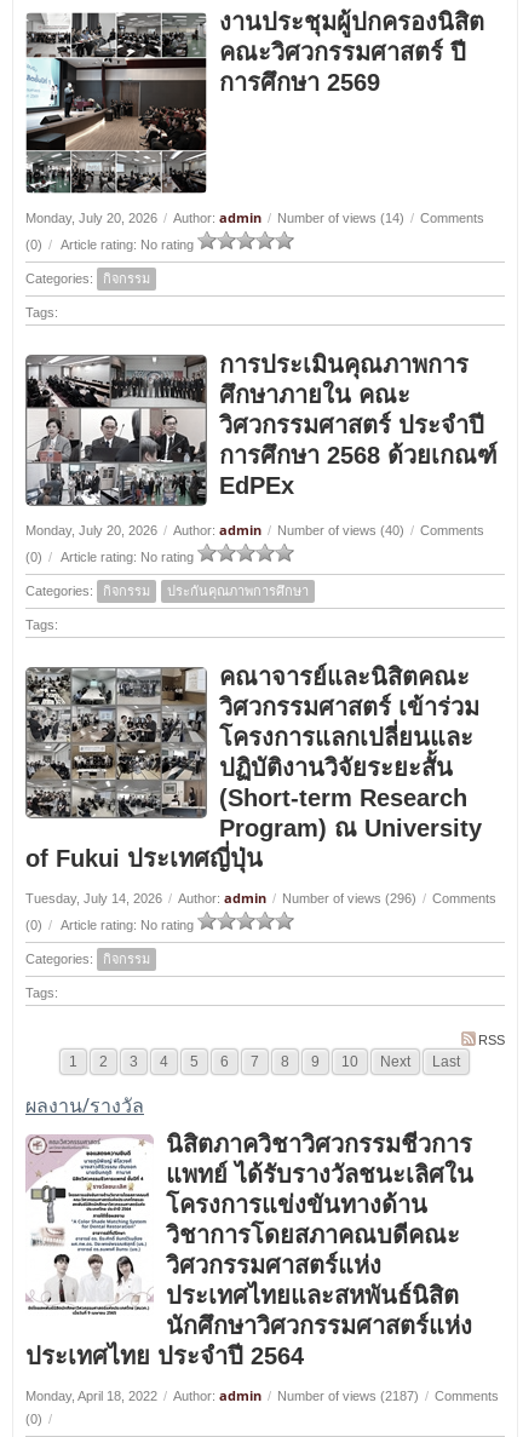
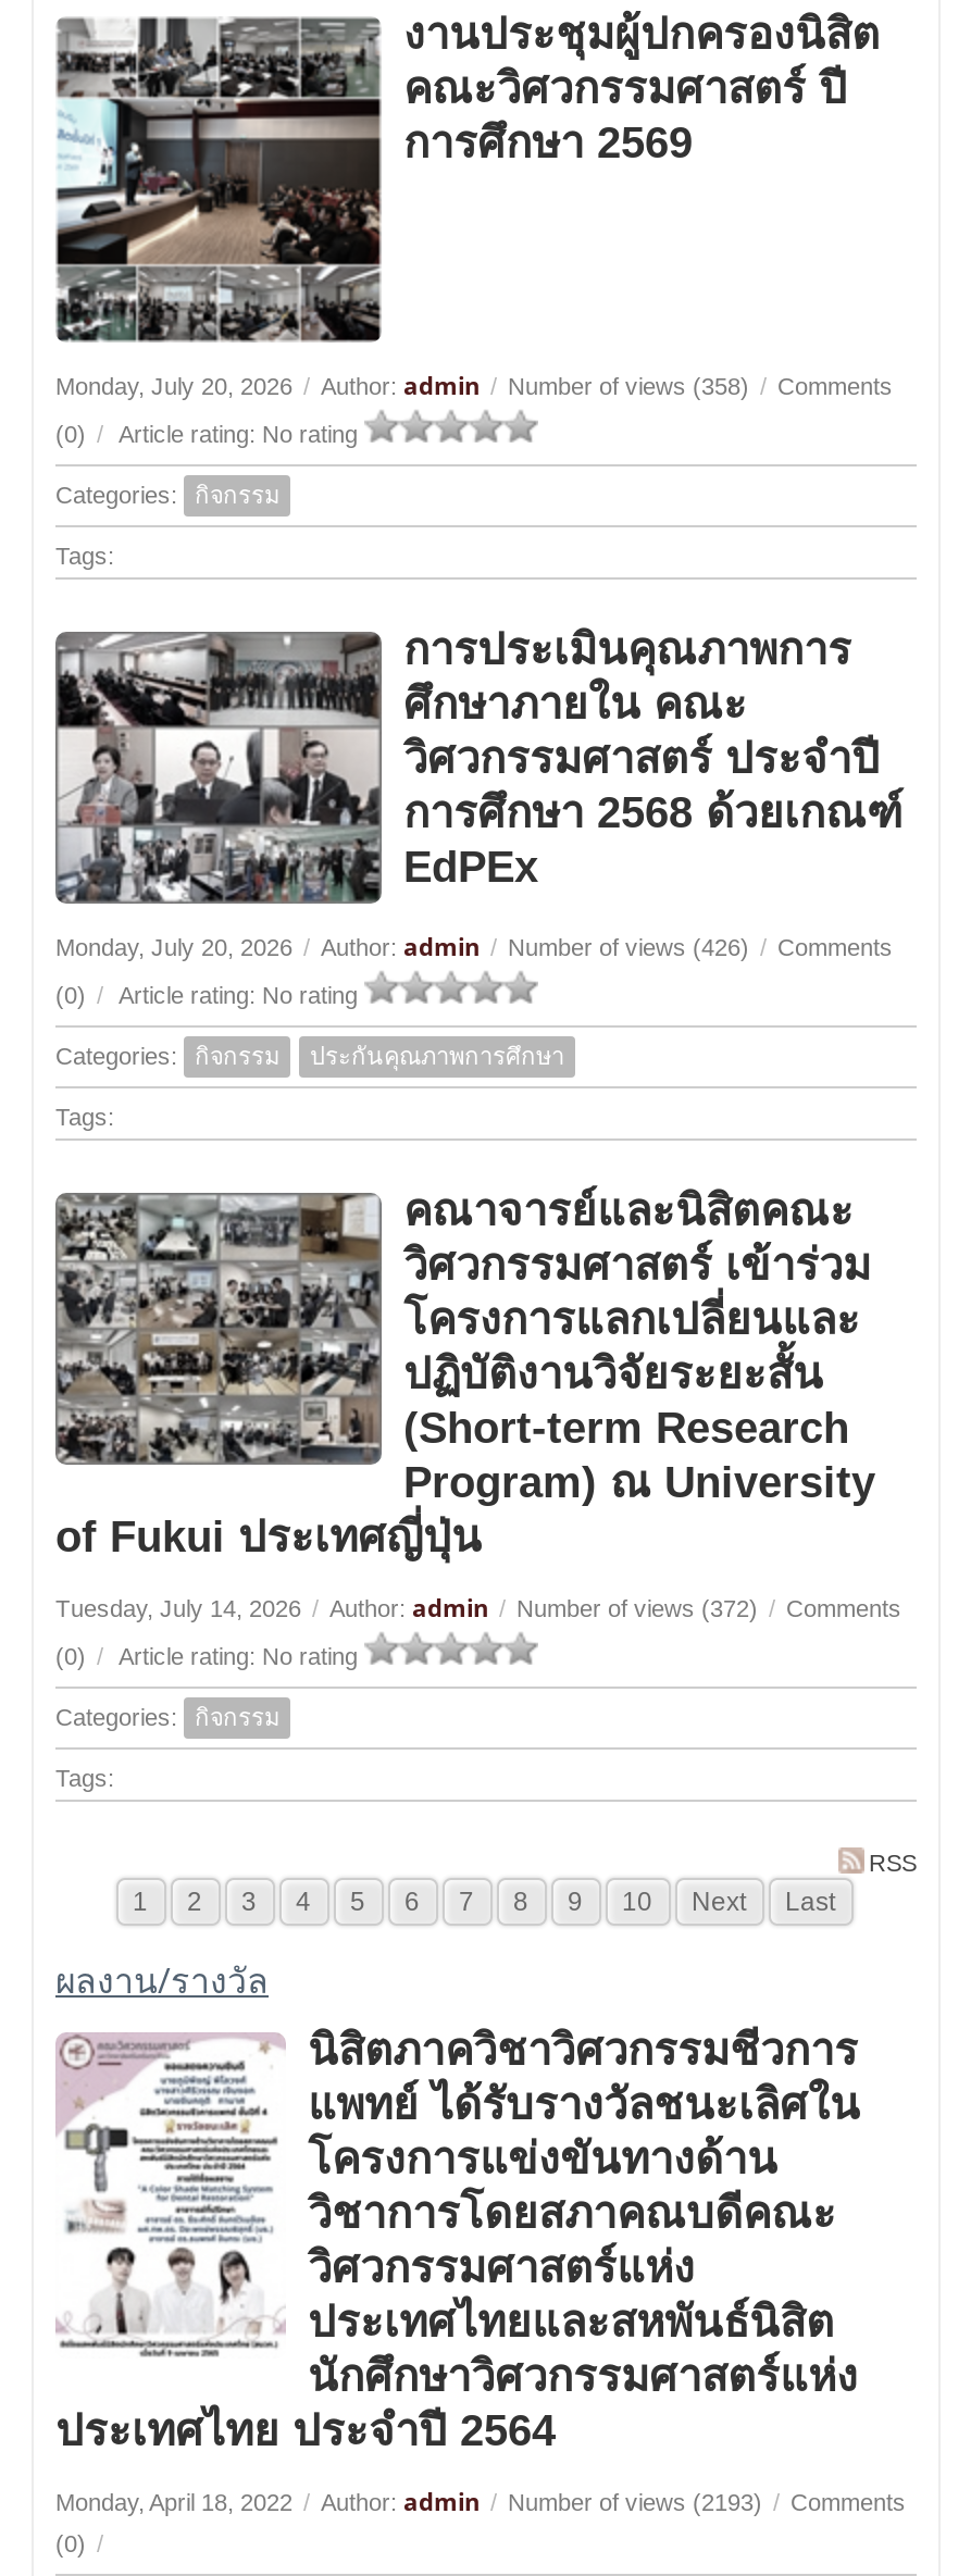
[25,208,484,226] Monday, July 20, 2026 / Author: admin / Number of views (14) / Comments -> [55,369,893,401] Monday, July 20, 2026 / Author: admin / Number of views (358) / Comments
[25,521,484,539] Monday, July 20, 2026 / Author: admin / Number of views (40) / Comments -> [55,930,893,962] Monday, July 20, 2026 / Author: admin / Number of views (426) / Comments
[25,889,496,907] Tuesday, July 14, 2026 / Author: admin / Number of views (296) / Comments -> [55,1591,901,1623] Tuesday, July 14, 2026 / Author: admin / Number of views (372) / Comments
[25,1386,499,1404] Monday, April 18, 2022 / Author: admin / Number of views (2187) / Comments -> [55,2485,906,2517] Monday, April 18, 2022 / Author: admin / Number of views (2193) / Comments

